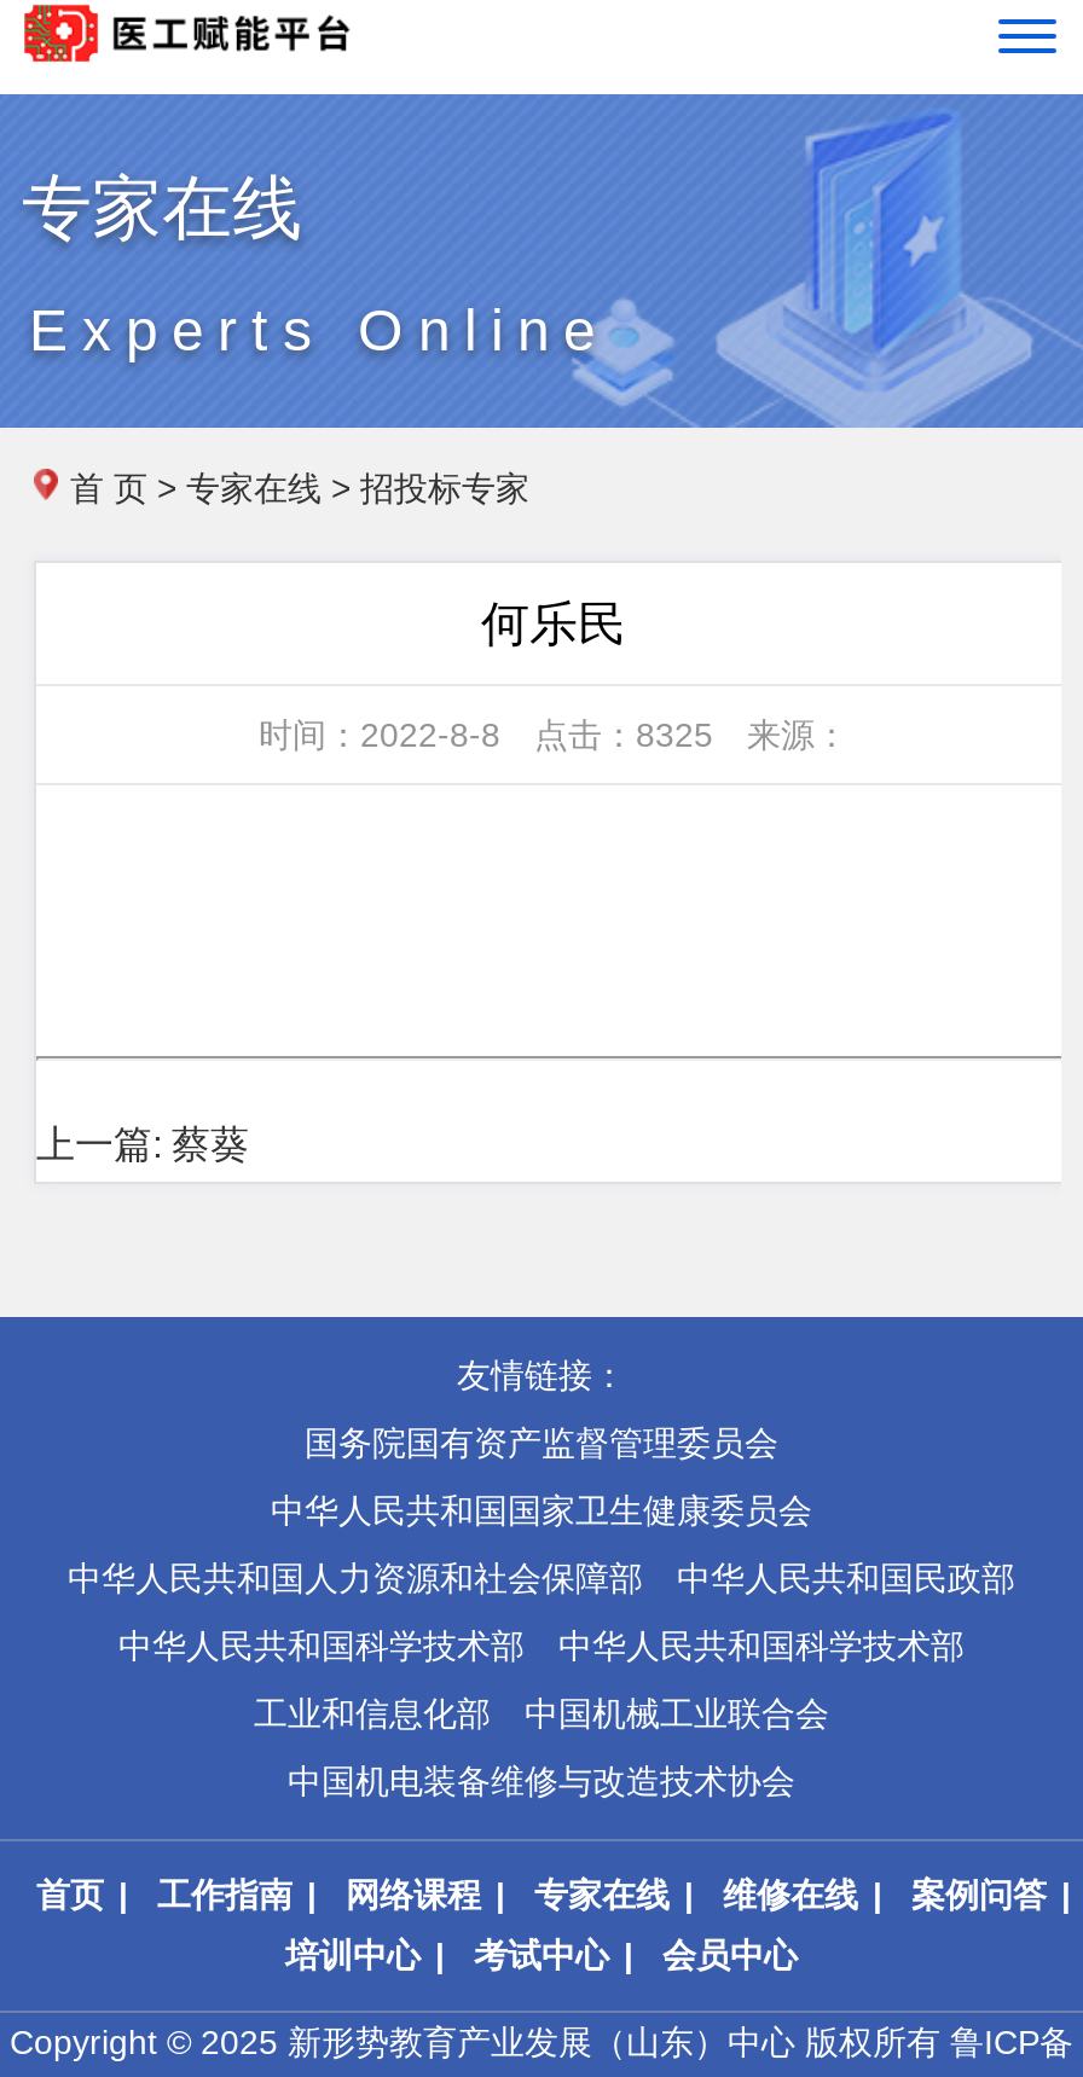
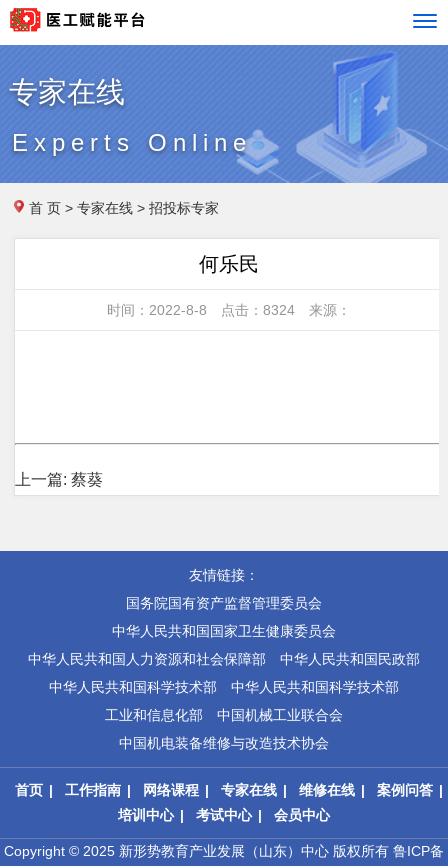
[259,715,849,754] 时间：2022-8-8 点击：8325 来源： -> [107,302,351,318] 时间：2022-8-8 点击：8324 来源：

